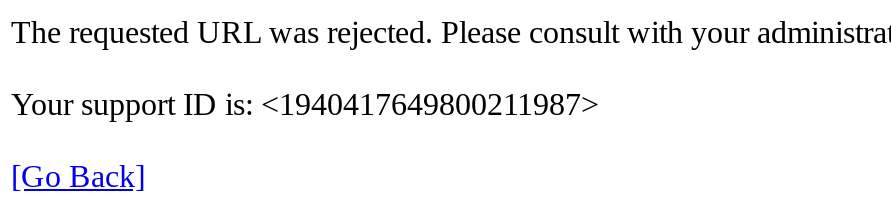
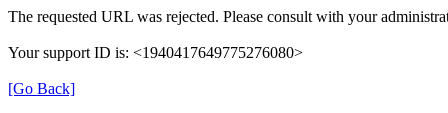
[11,87,599,121] Your support ID is: <1940417649800211987> -> [8,44,303,61] Your support ID is: <1940417649775276080>

